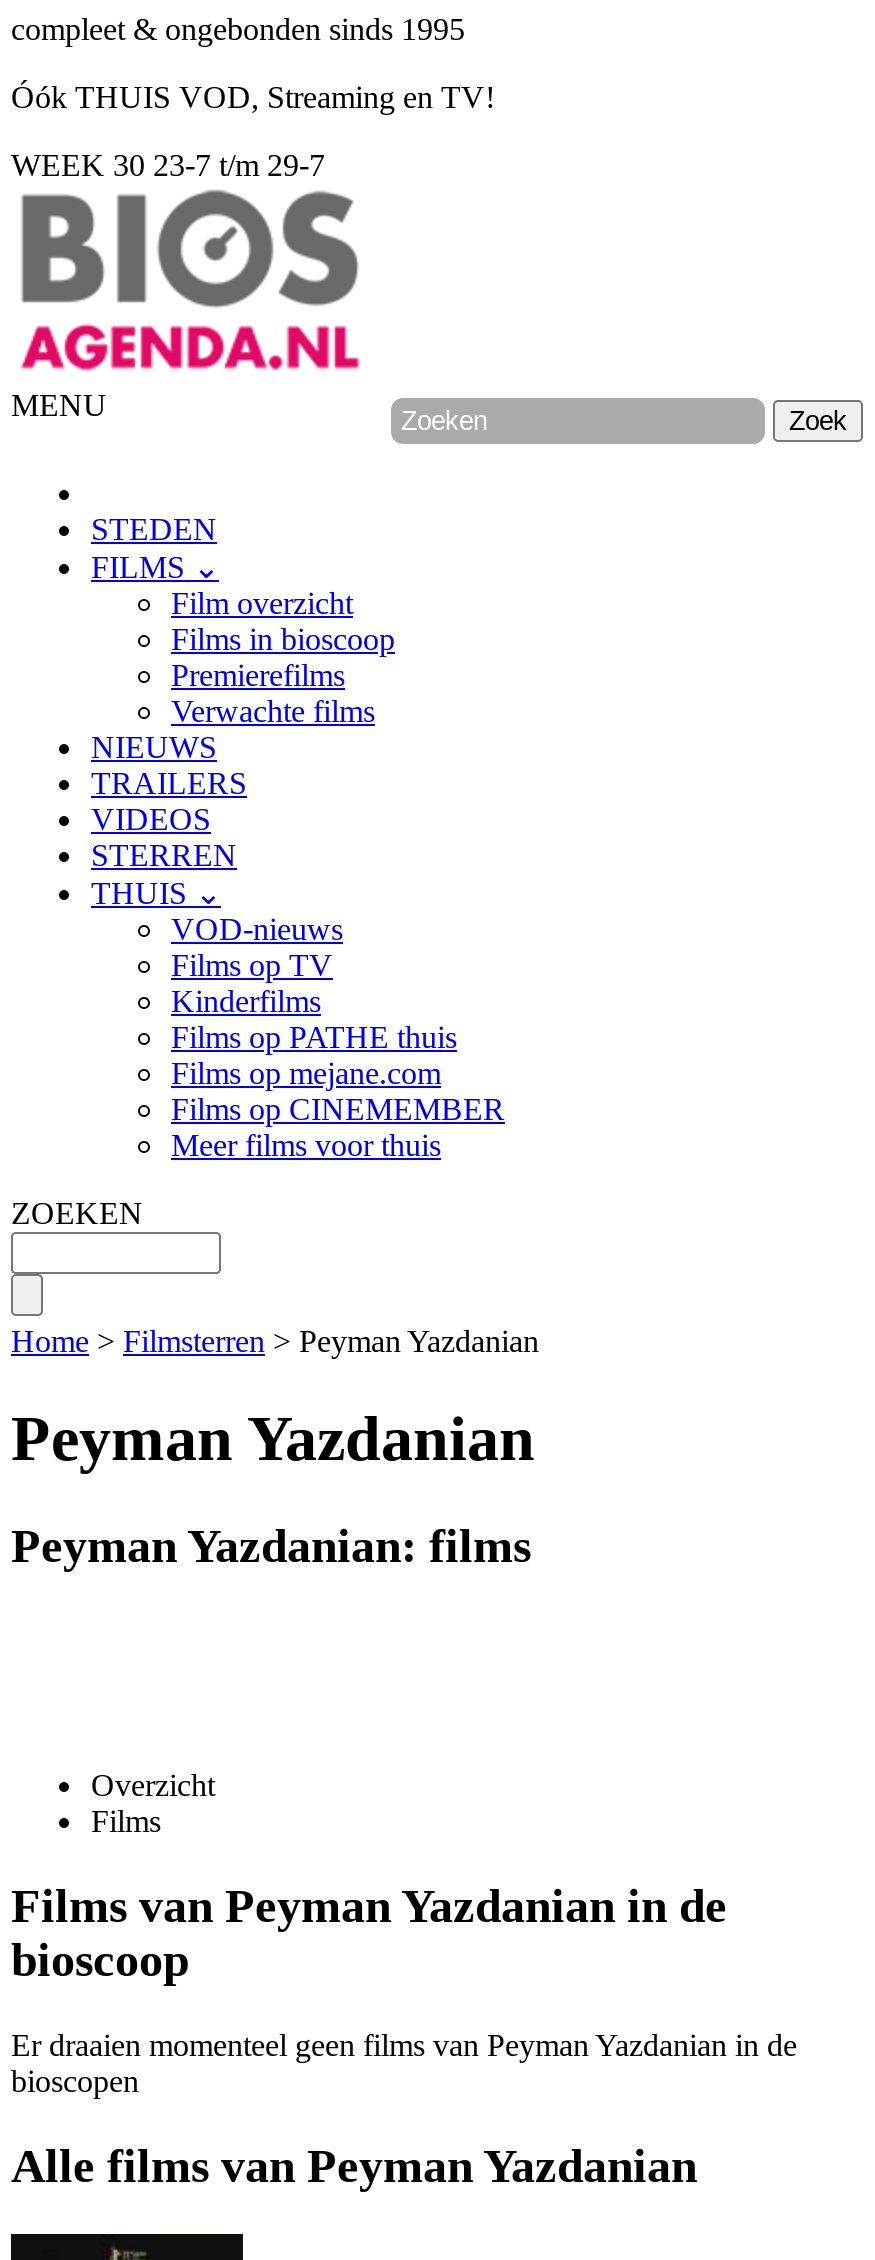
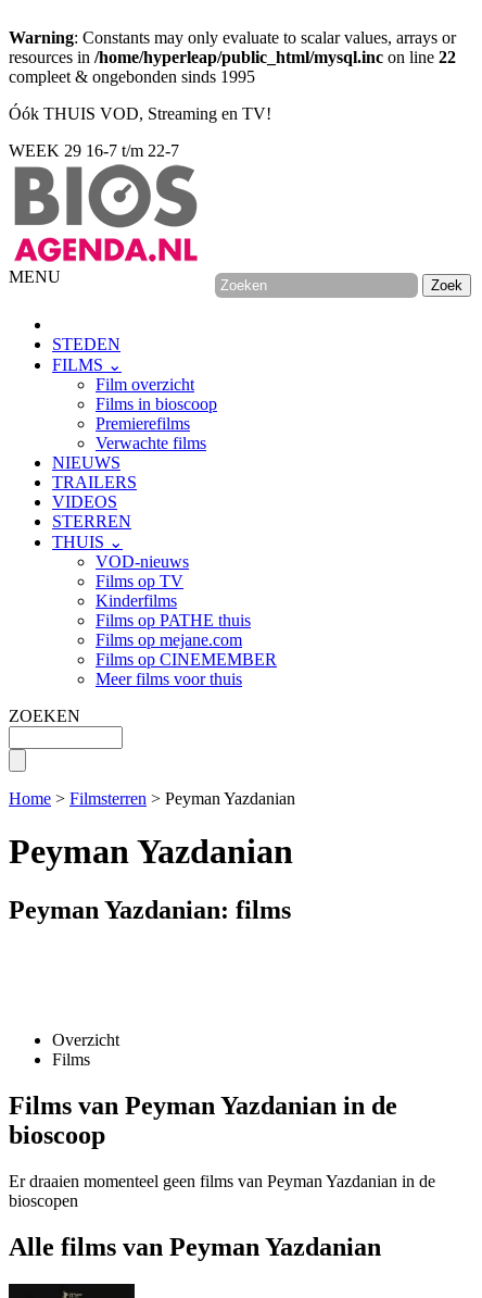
none -> [9,28,456,66] Warning: Constants may only evaluate to scalar values, arrays or | resources in /home/hyperleap/public_html/mysql.inc on line 22
[11,148,325,182] WEEK 30 23-7 t/m 29-7 -> [9,141,179,160] WEEK 29 16-7 t/m 22-7

